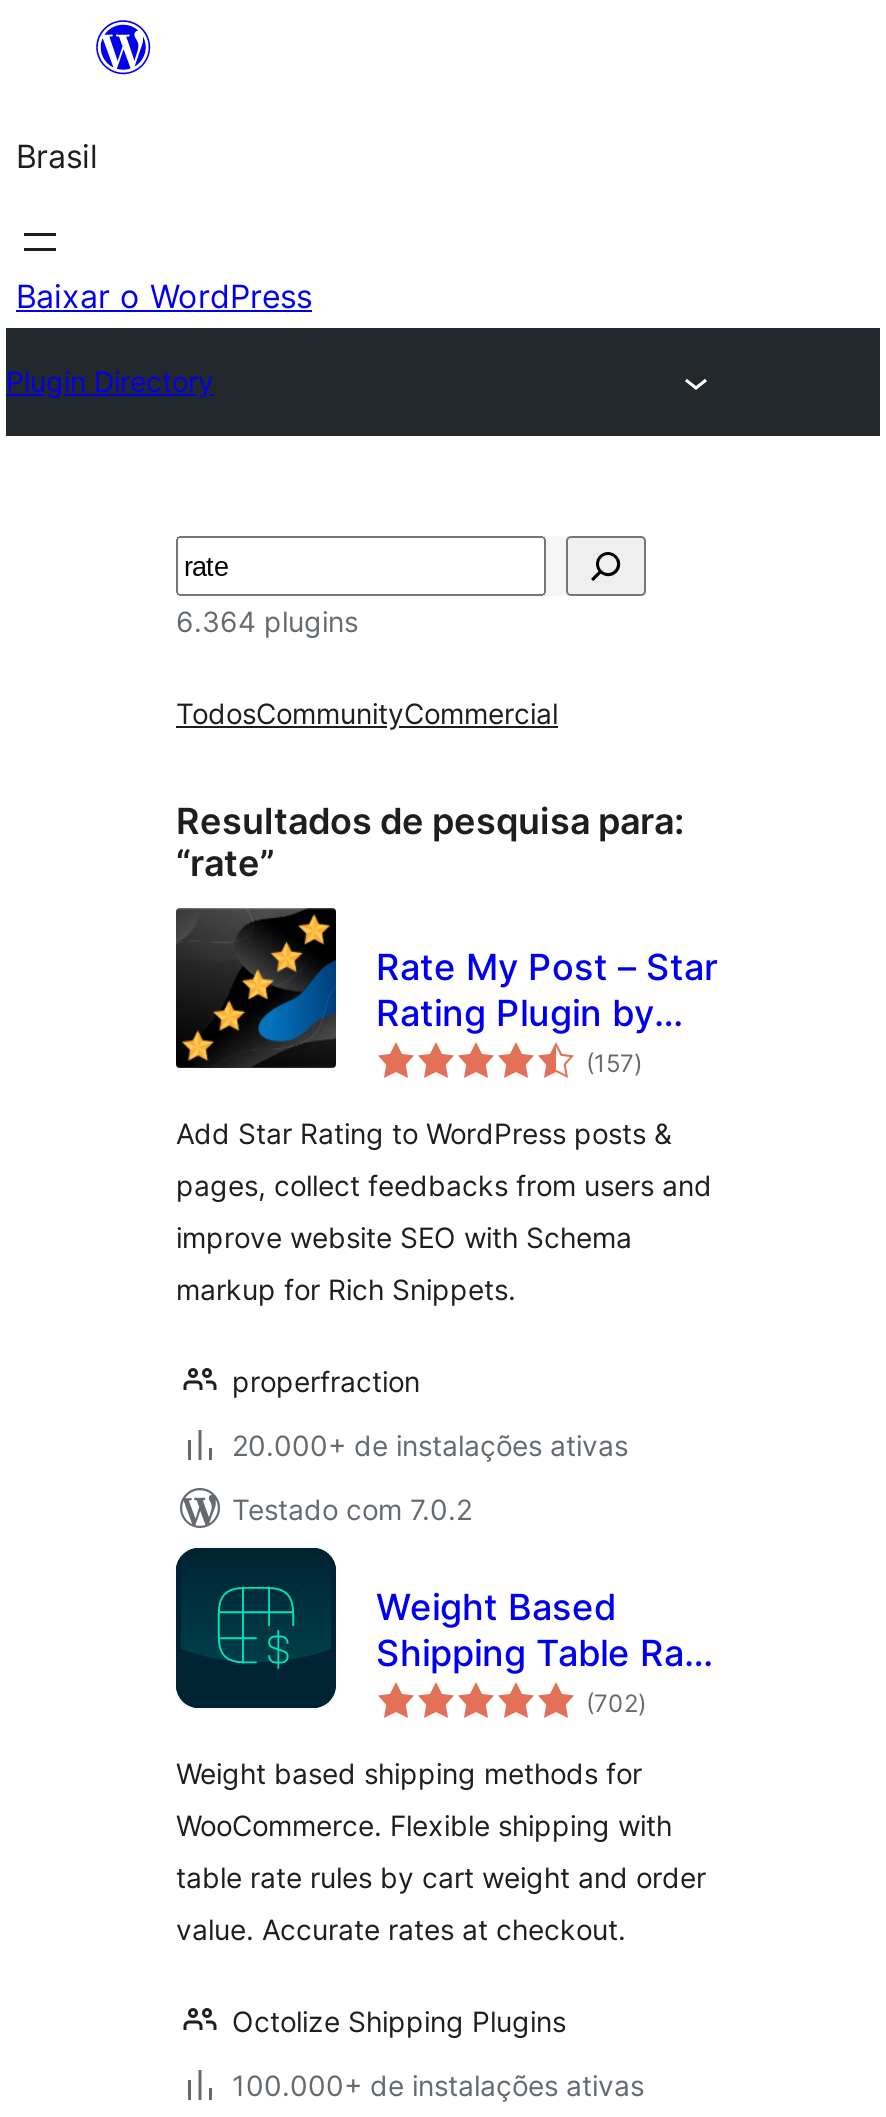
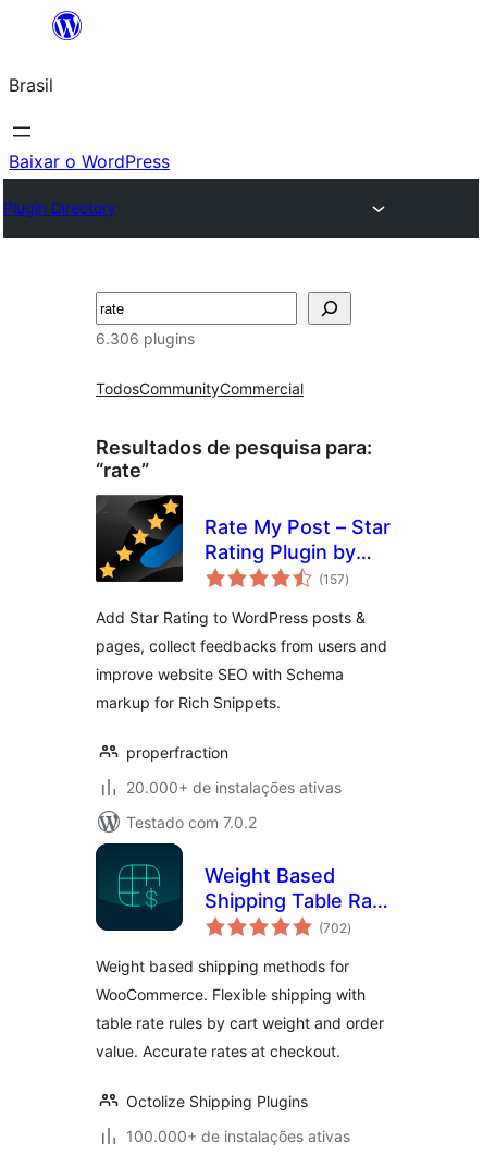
[176,604,358,638] 6.364 plugins -> [96,329,195,348] 6.306 plugins

